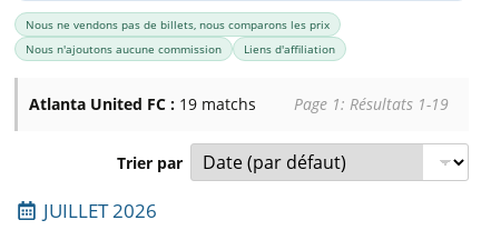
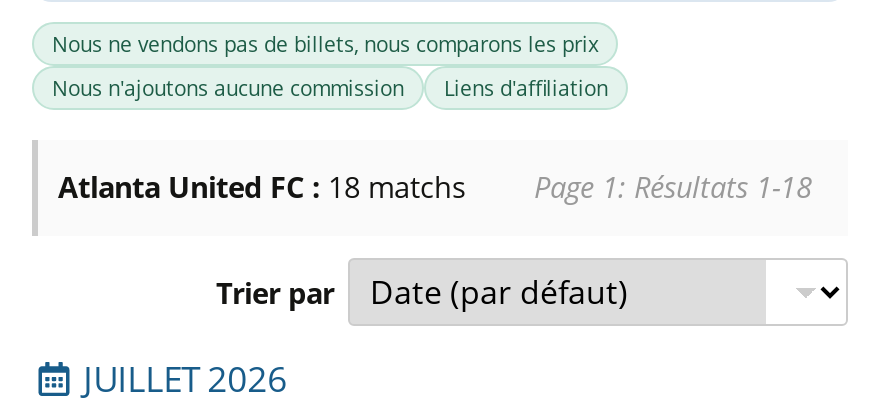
[29,93,256,114] Atlanta United FC : 19 matchs -> [58,167,466,205] Atlanta United FC : 18 matchs
[294,93,449,114] Page 1: Résultats 1-19 -> [534,167,812,205] Page 1: Résultats 1-18

